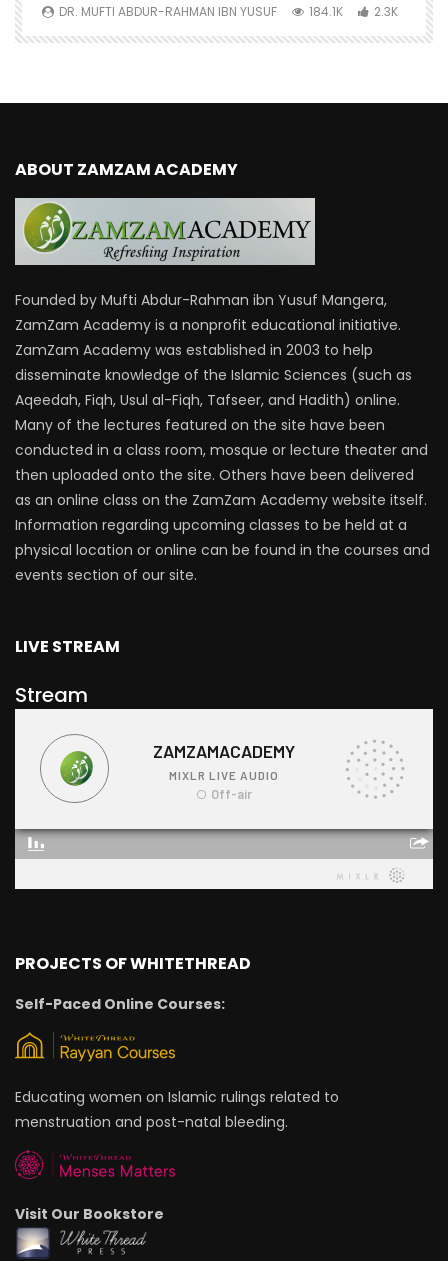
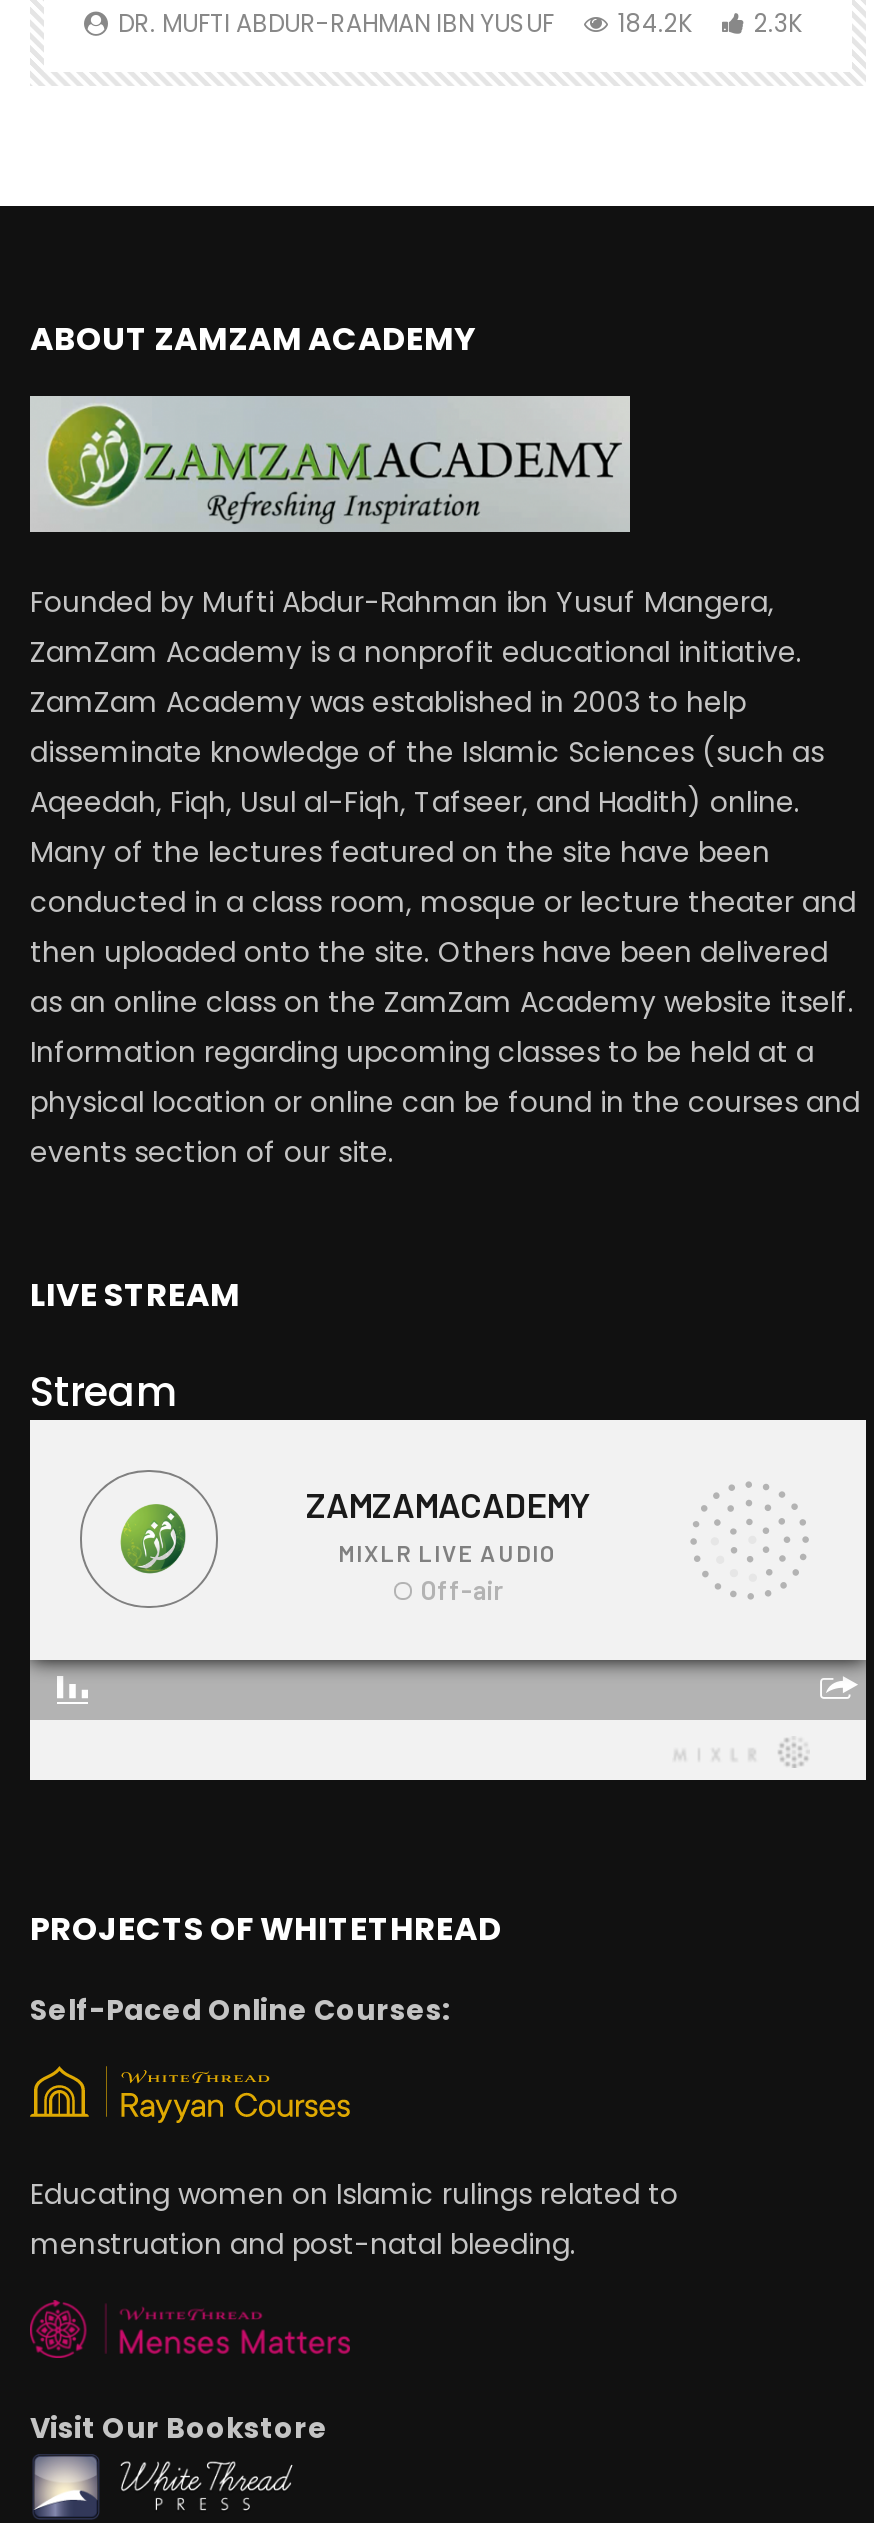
[59,3,398,20] DR. MUFTI ABDUR-RAHMAN IBN YUSUF 184.1K 2.3K -> [118,6,802,40] DR. MUFTI ABDUR-RAHMAN IBN YUSUF 184.2K 2.3K

